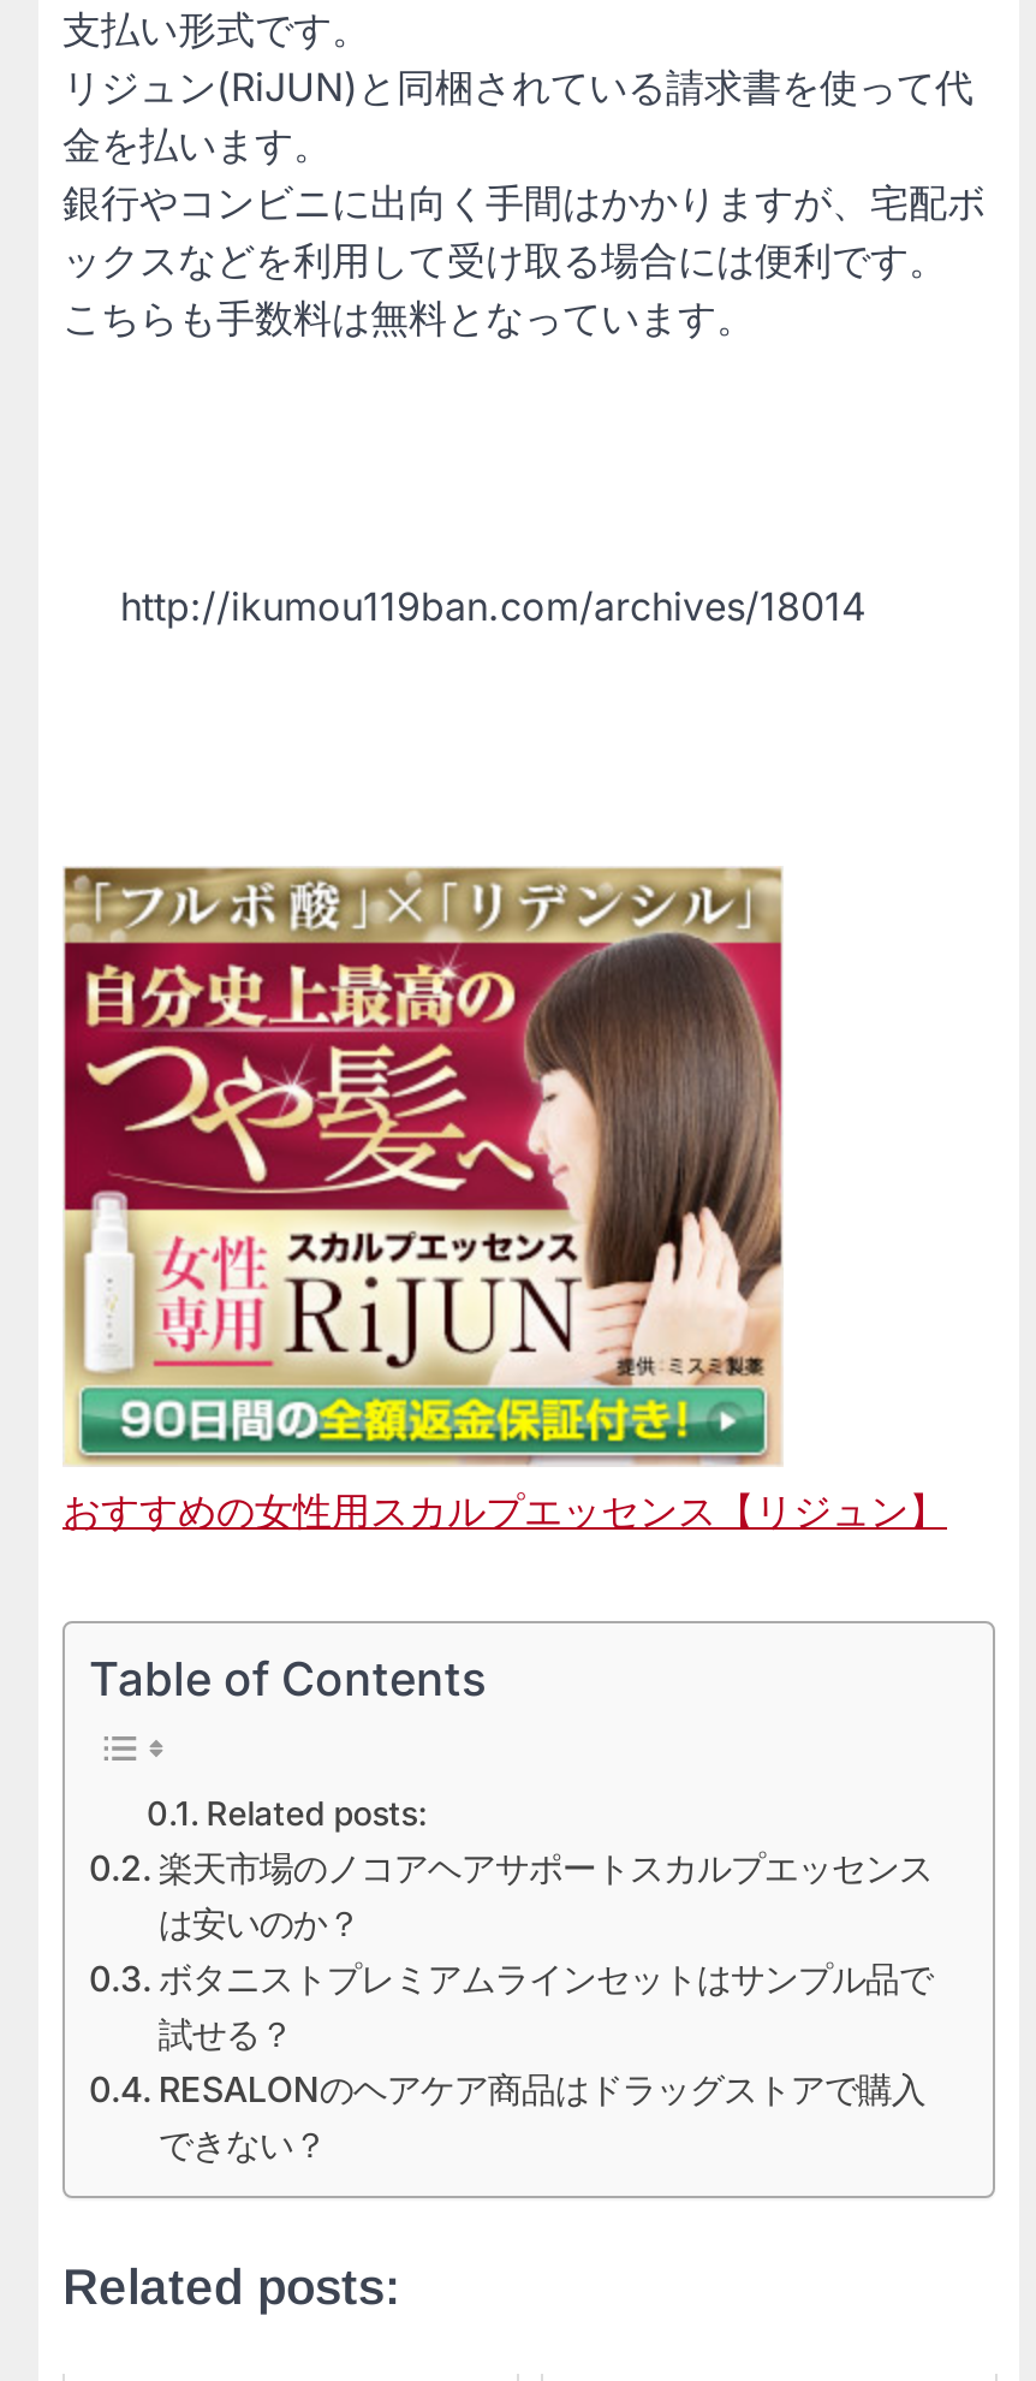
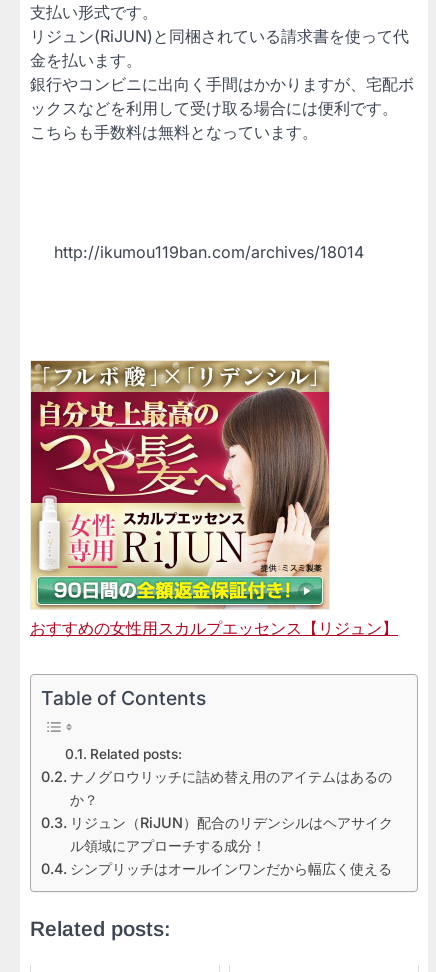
[158,1847,932,2165] 楽天市場のノコアヘアサポートスカルプエッセンス | は安いのか？ | ボタニストプレミアムラインセットはサンプル品で | 試せる？ | RESALONのヘアケア商品はドラッグストアで購入 | できない？ -> [70,768,393,877] ナノグロウリッチに詰め替え用のアイテムはあるの | か？ | リジュン（RiJUN）配合のリデンシルはヘアサイク | ル領域にアプローチする成分！ | シンプリッチはオールインワンだから幅広く使える

